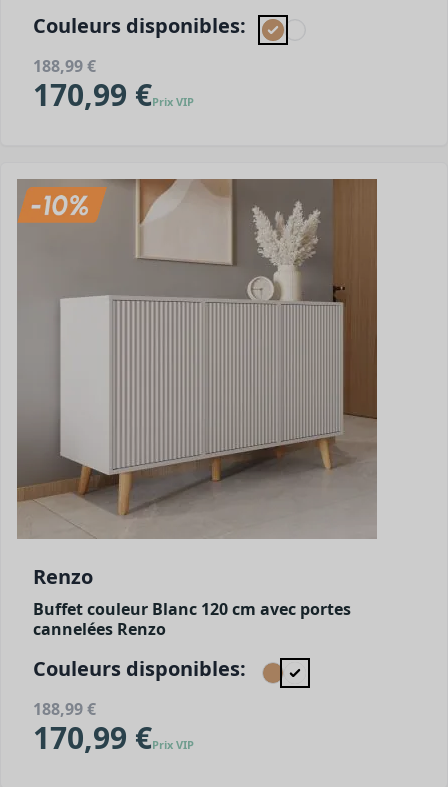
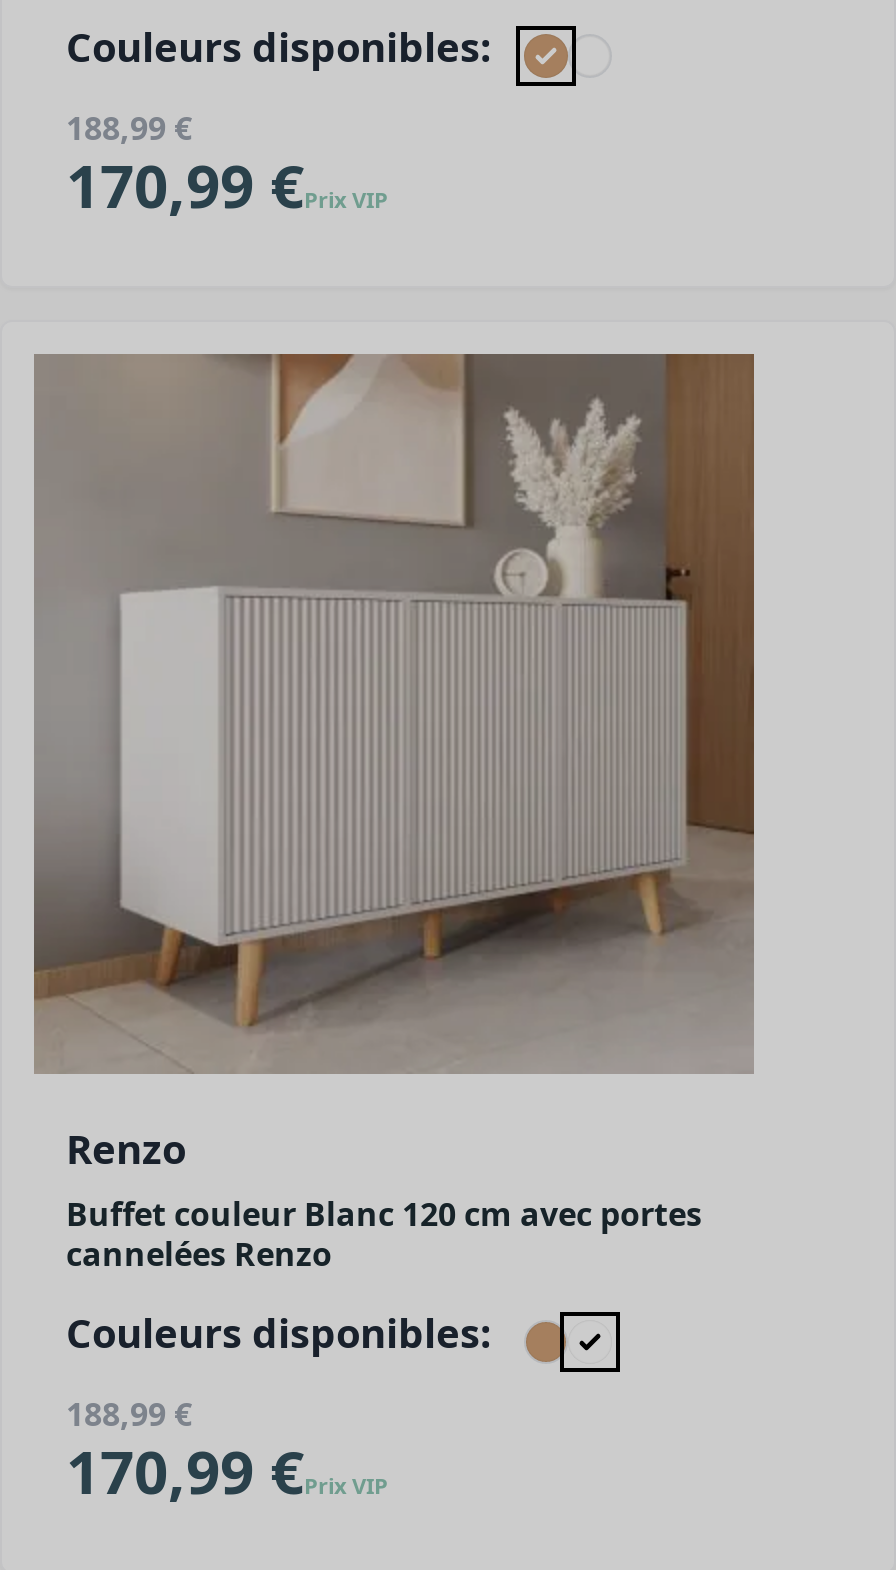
[17,186,107,223] [image] -> none

